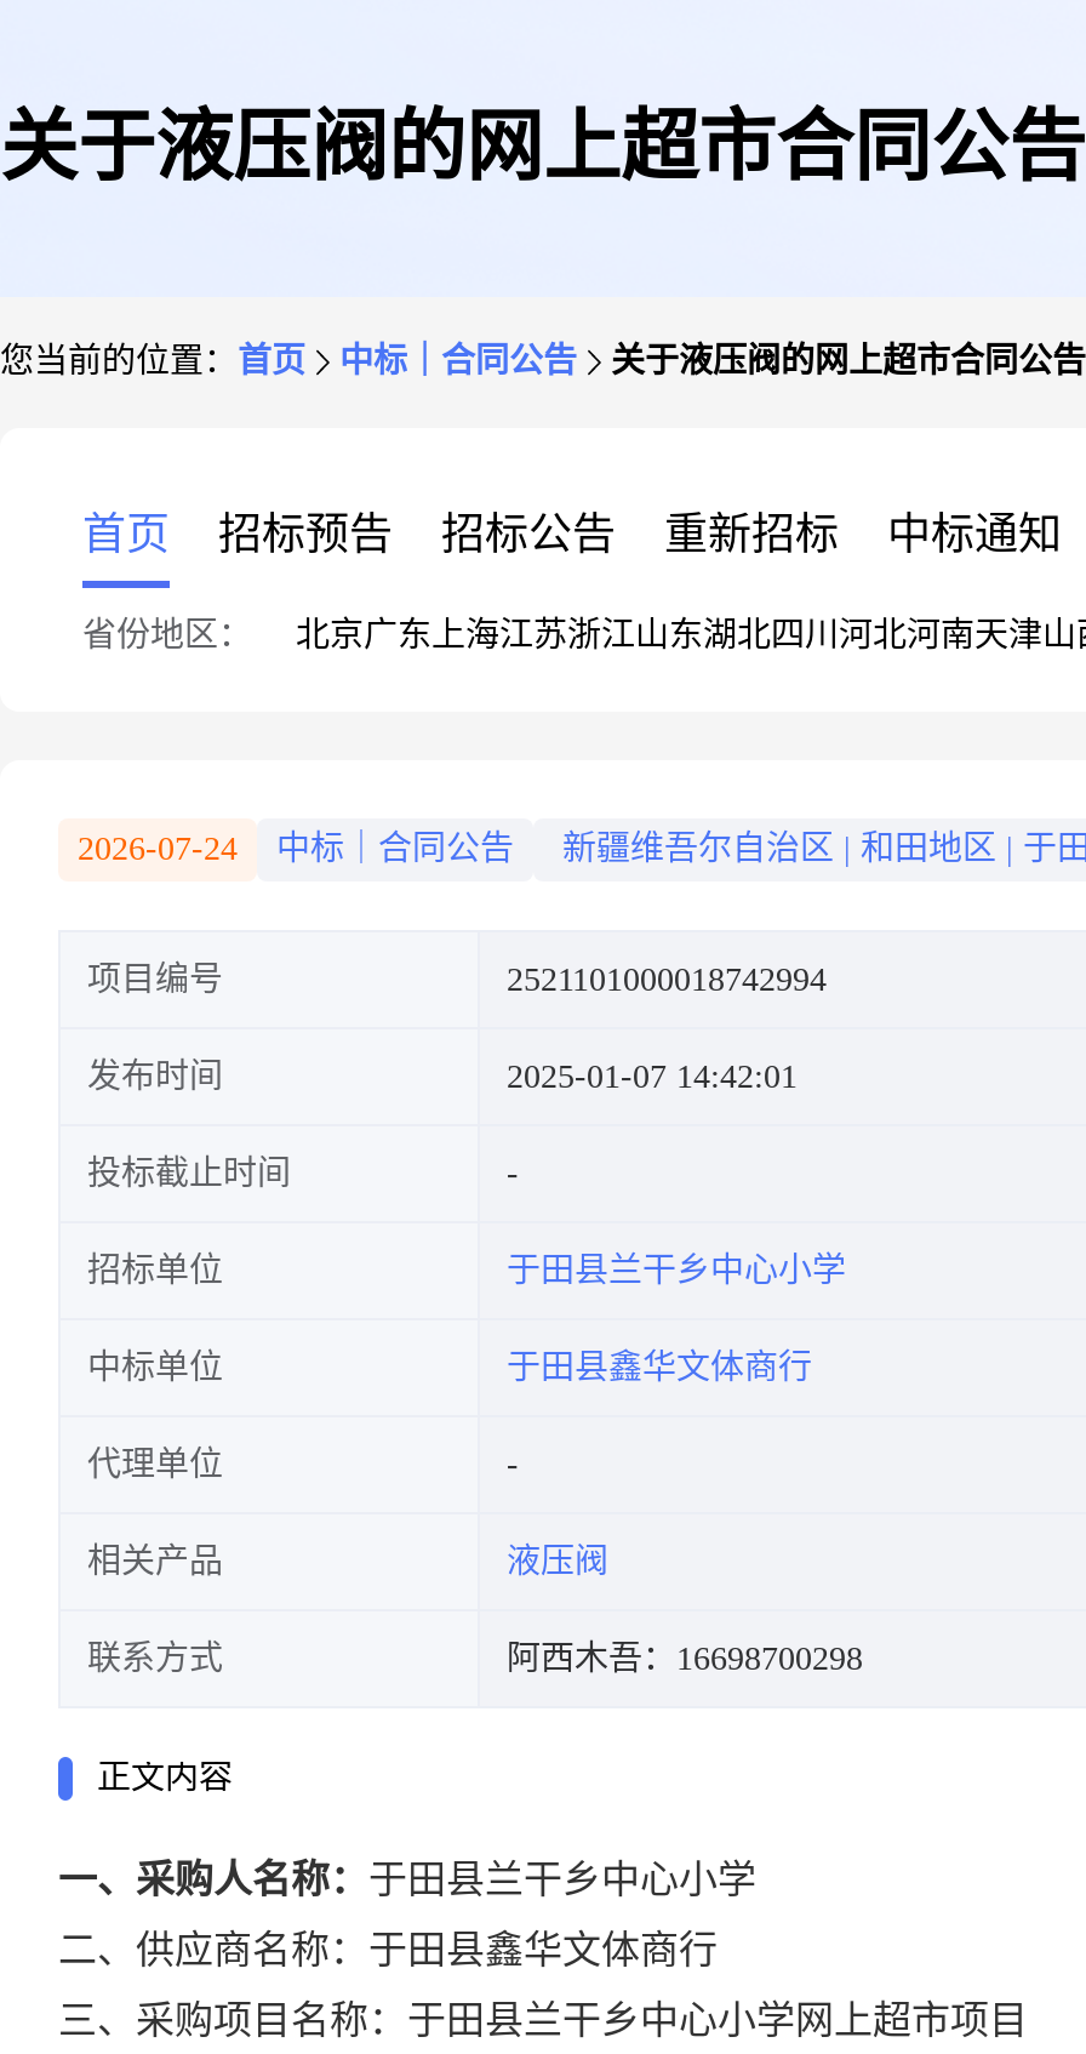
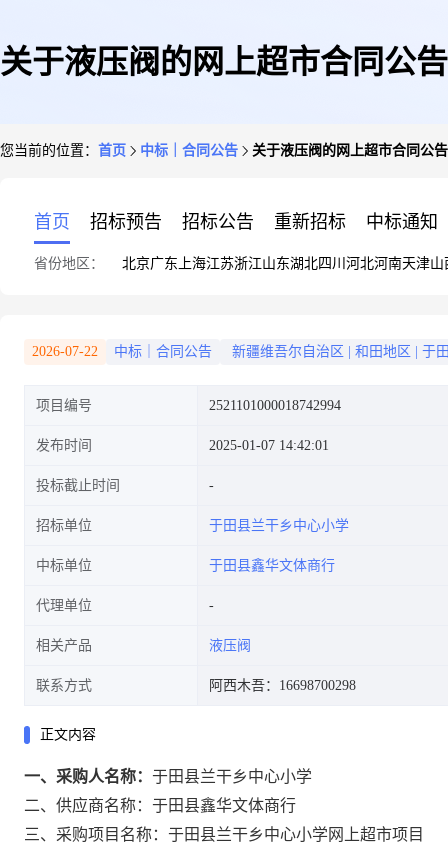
[78,831,238,867] 2026-07-24 -> [32,344,98,359] 2026-07-22

